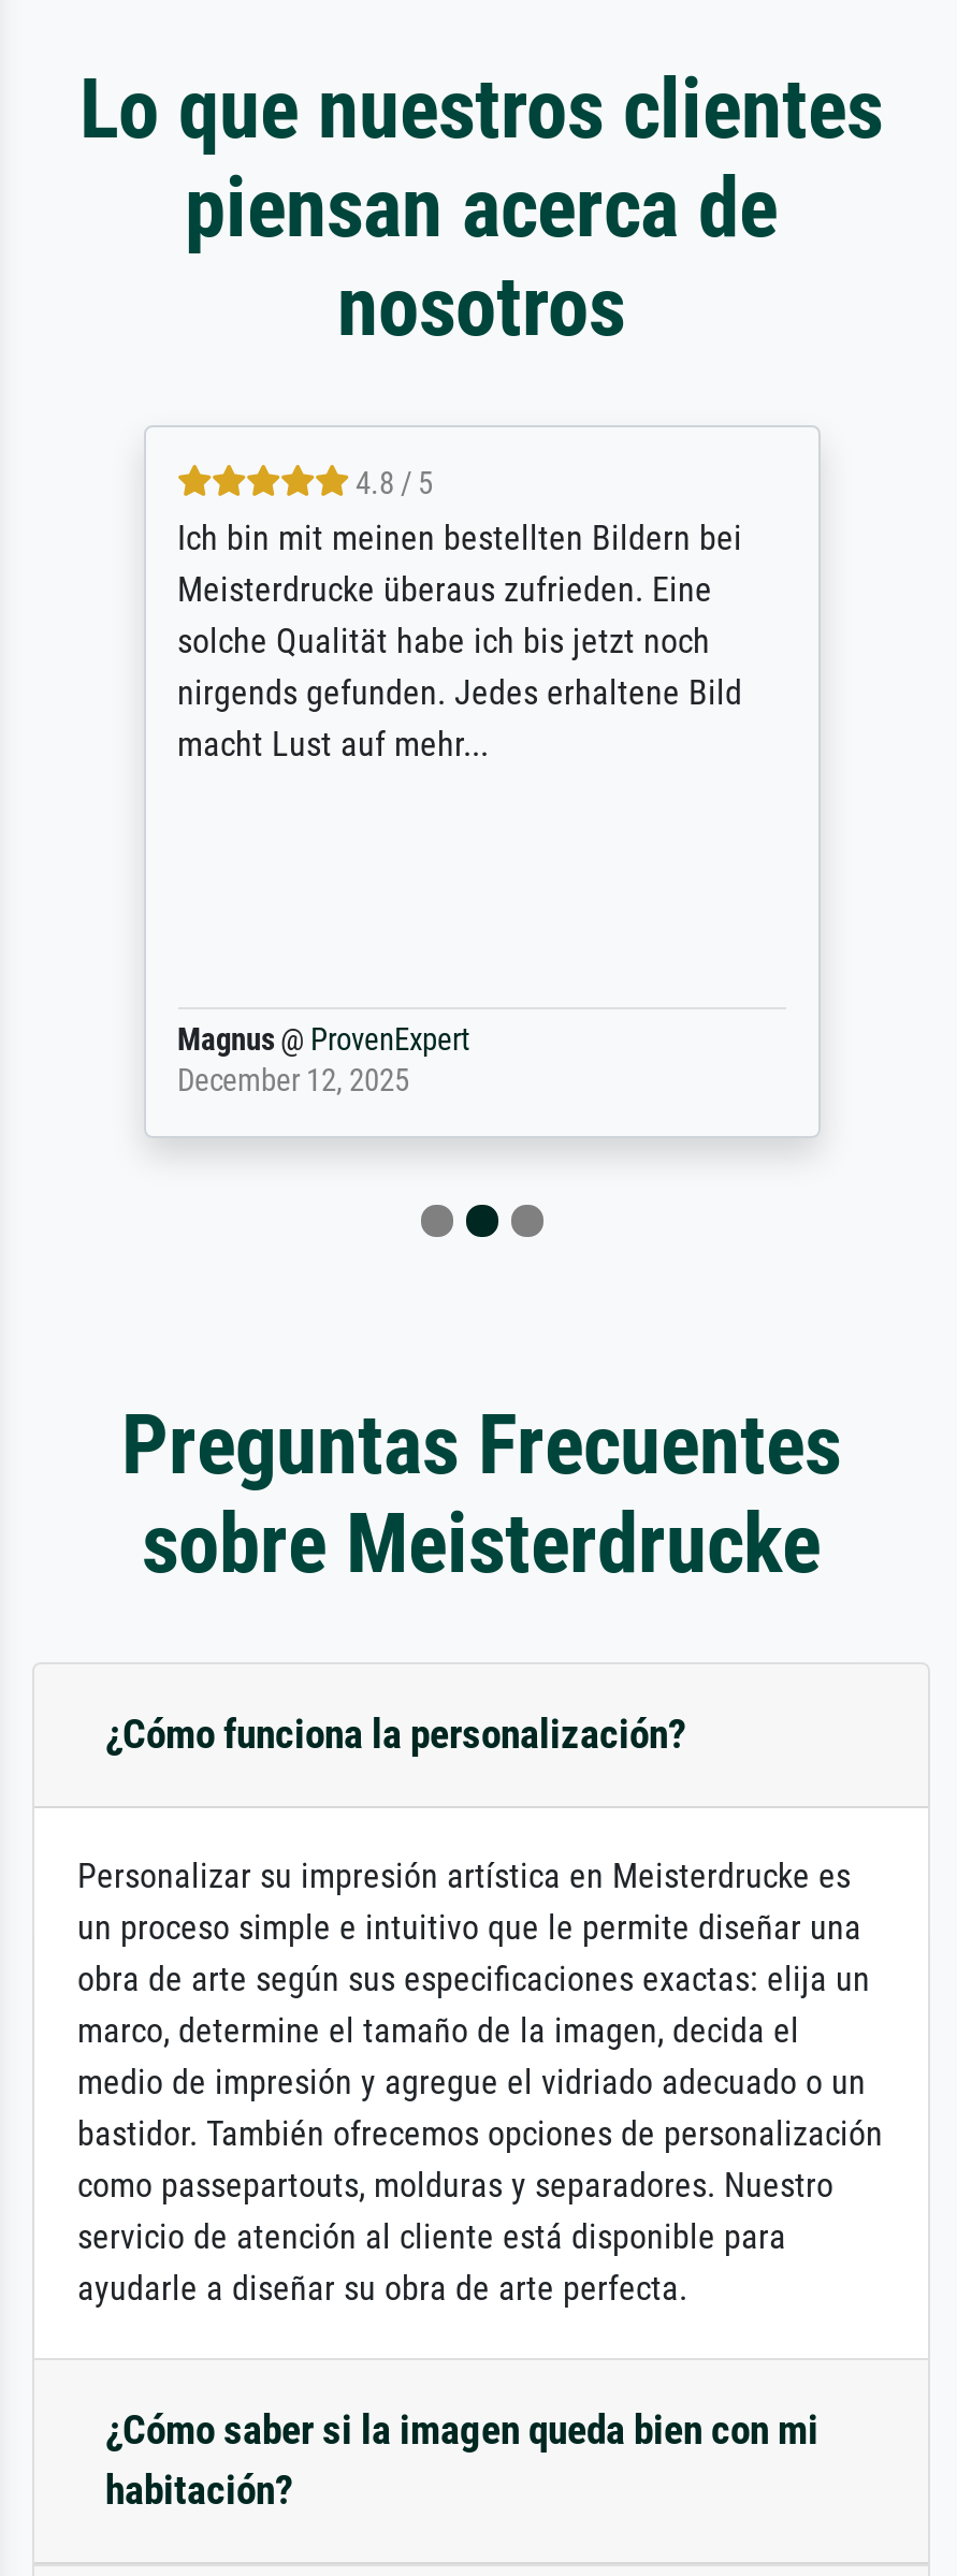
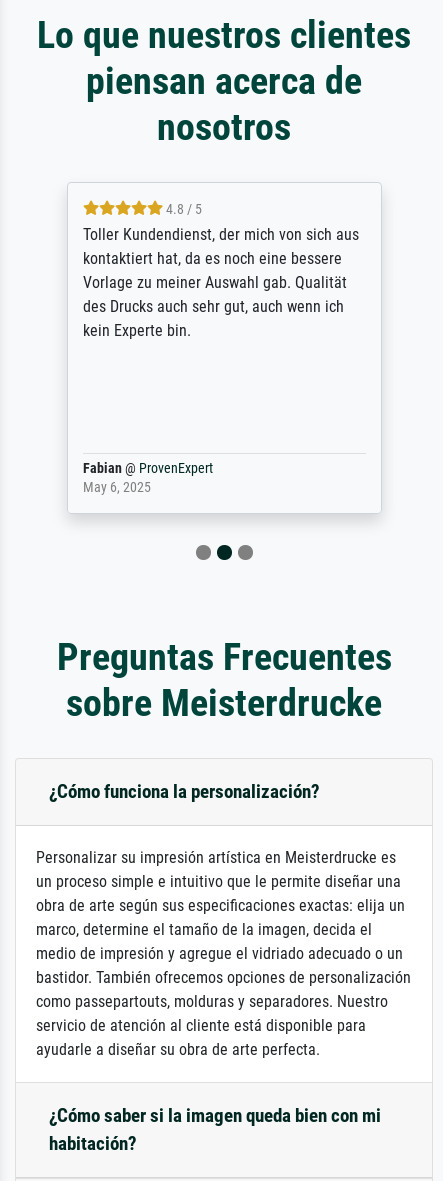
[177,518,742,765] Ich bin mit meinen bestellten Bildern bei | Meisterdrucke überaus zufrieden. Eine | solche Qualität habe ich bis jetzt noch | nirgends gefunden. Jedes erhaltene Bild | macht Lust auf mehr... -> [82,225,358,340] Toller Kundendienst, der mich von sich aus | kontaktiert hat, da es noch eine bessere | Vorlage zu meiner Auswahl gab. Qualität | des Drucks auch sehr gut, auch wenn ich | kein Experte bin.
[177,1023,469,1100] Magnus @ ProvenExpert | December 12, 2025 -> [82,460,212,496] Fabian @ ProvenExpert | May 6, 2025

